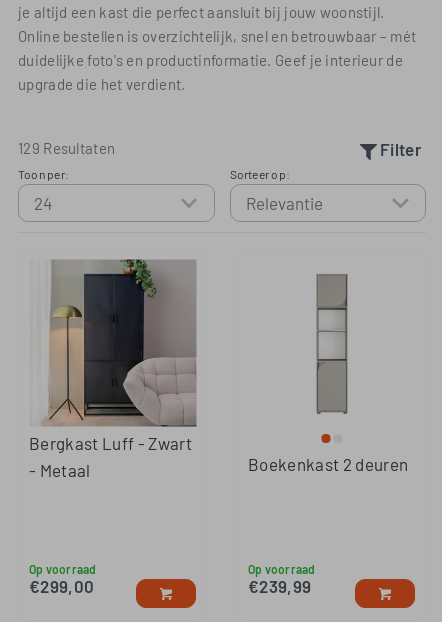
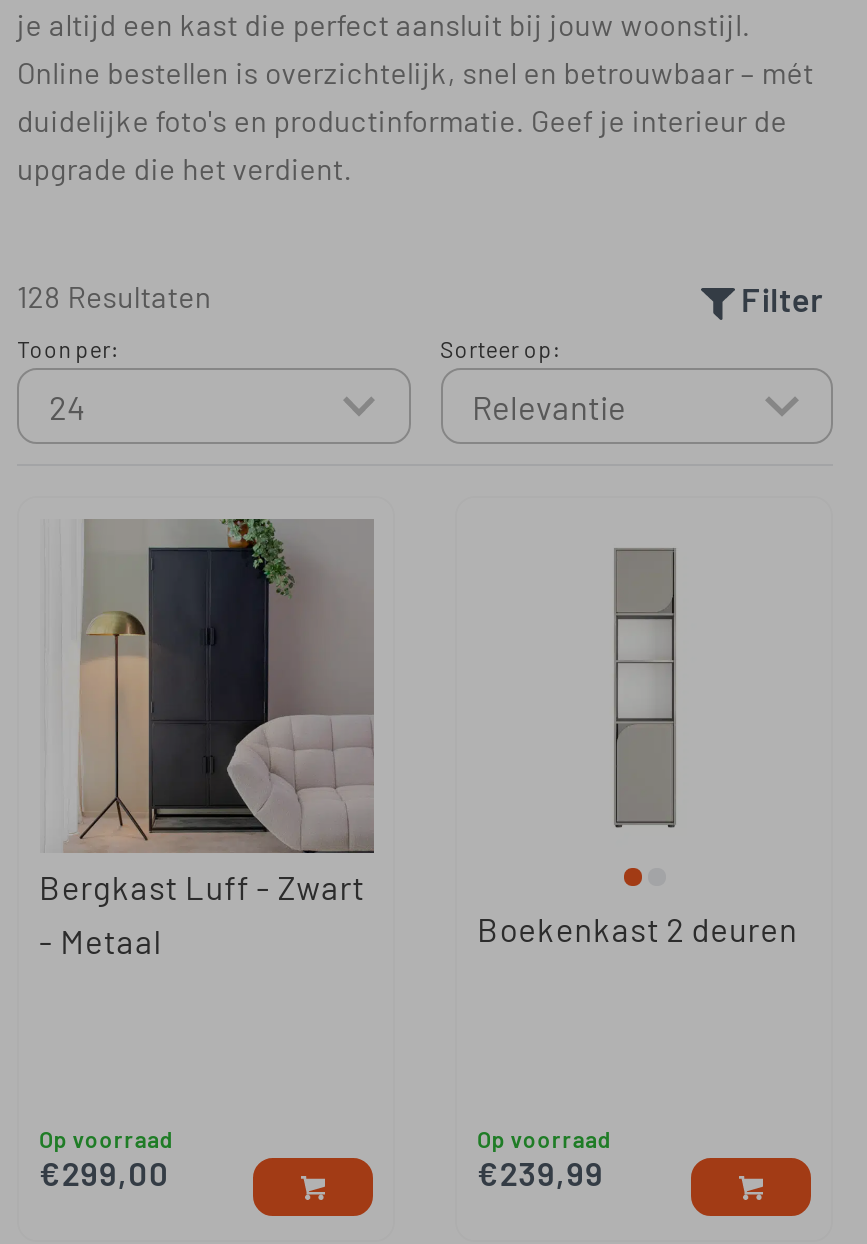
[18,139,115,157] 129 Resultaten -> [17,278,211,314] 128 Resultaten

